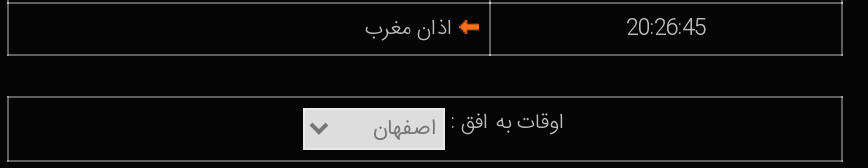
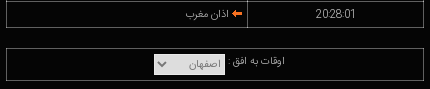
[626,11,706,45] 20:26:45 -> [315,6,355,23] 20:28:01

